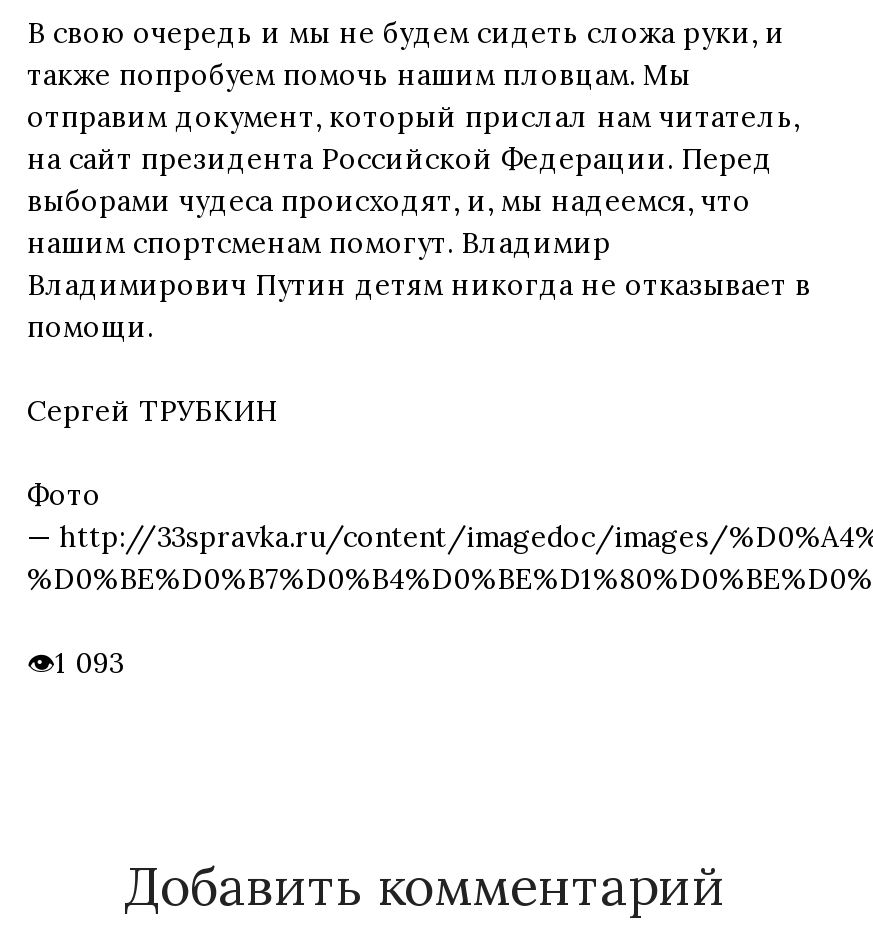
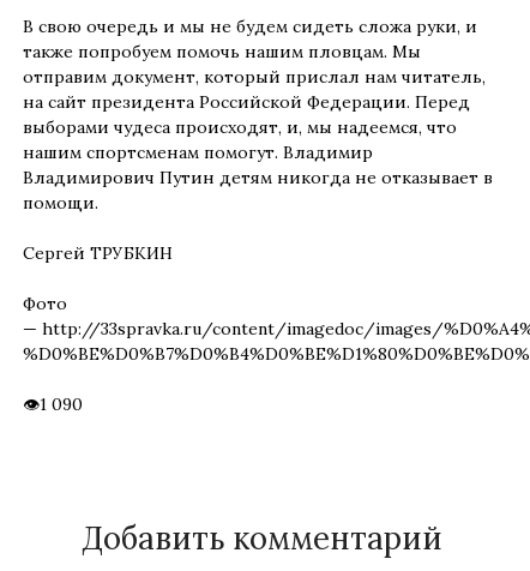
[55,645,123,681] 1 093 -> [40,394,83,415] 1 090

